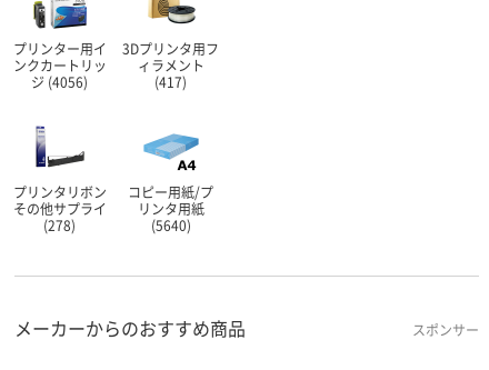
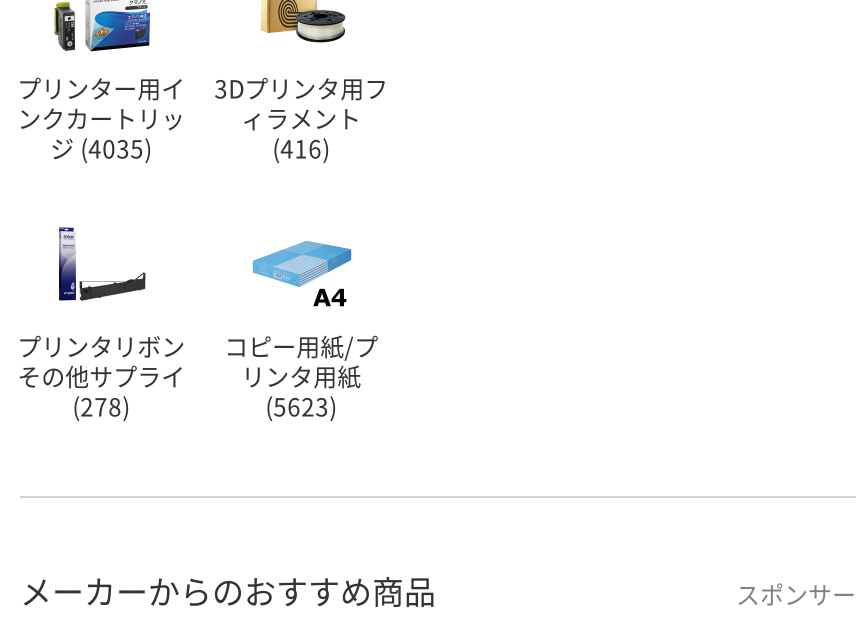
[31,72,88,91] ジ (4056) -> [50,130,152,164] ジ (4035)
[155,72,187,91] (417) -> [272,130,330,164] (416)
[151,216,191,234] (5640) -> [265,388,337,422] (5623)

